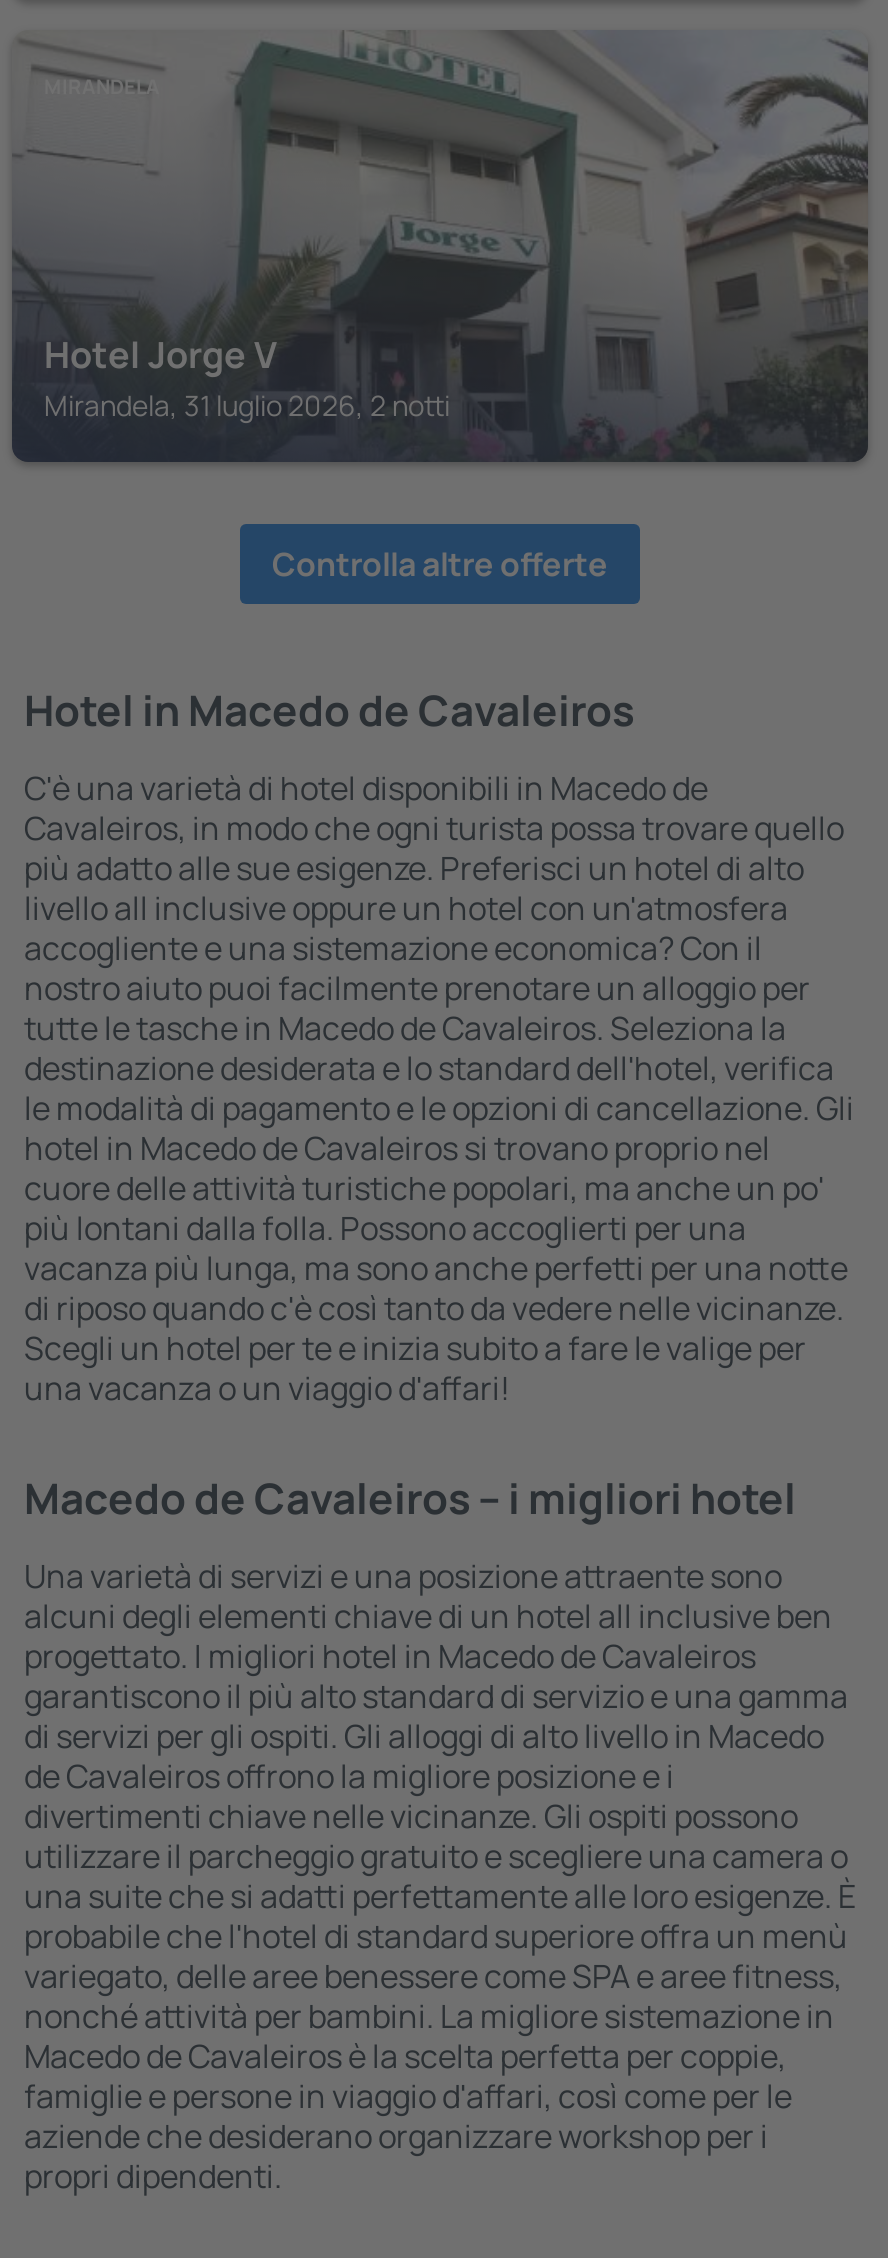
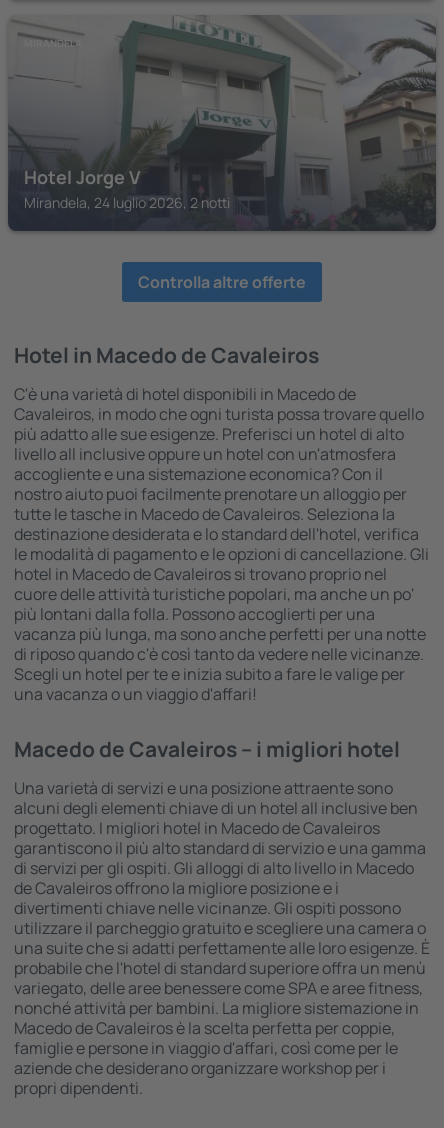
[44,386,450,424] Mirandela, 31 luglio 2026, 2 notti -> [24,193,230,212] Mirandela, 24 luglio 2026, 2 notti

